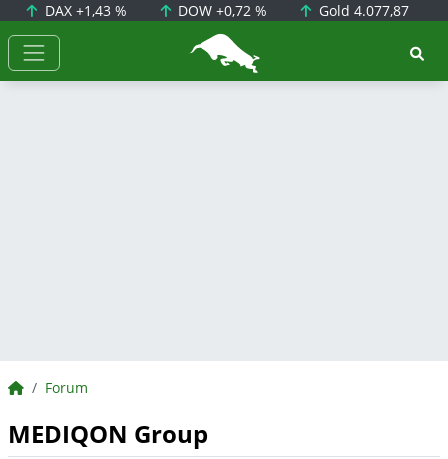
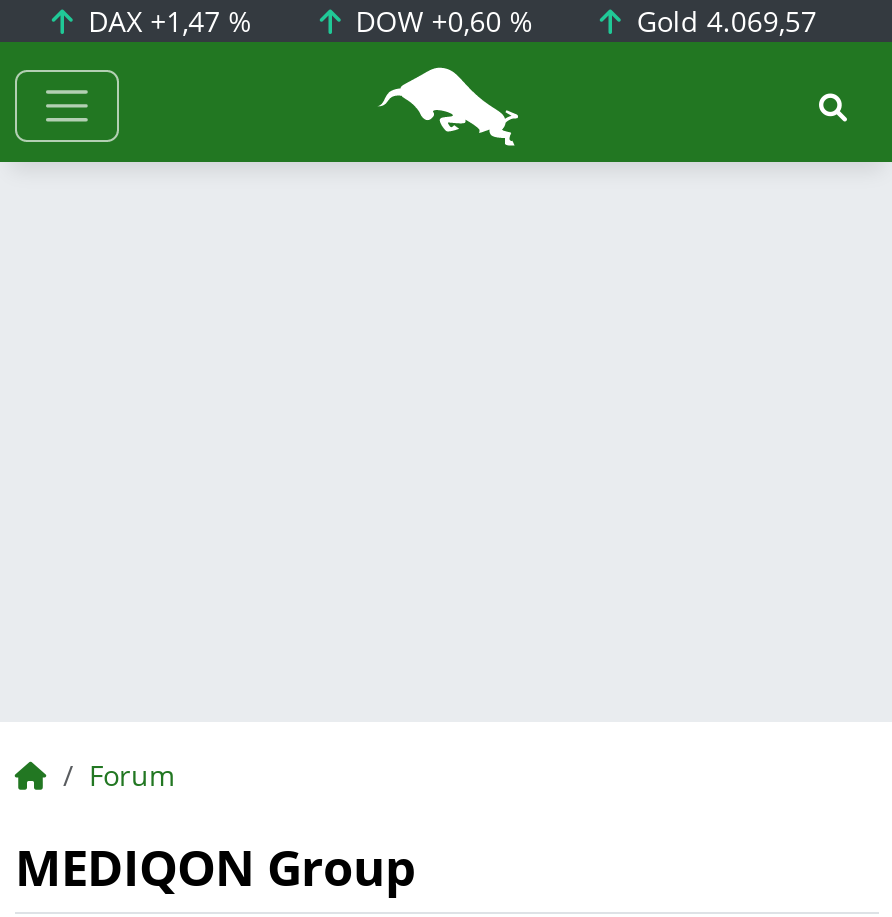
[41,1,127,20] DAX +1,43 % -> [80,2,252,40] DAX +1,47 %
[174,1,267,20] DOW +0,72 % -> [347,2,533,40] DOW +0,60 %
[315,1,409,20] Gold 4.077,87 -> [629,2,817,40] Gold 4.069,57

